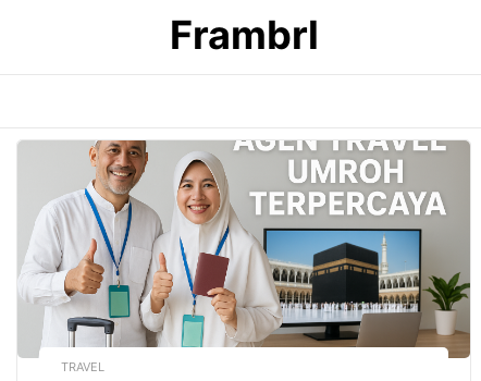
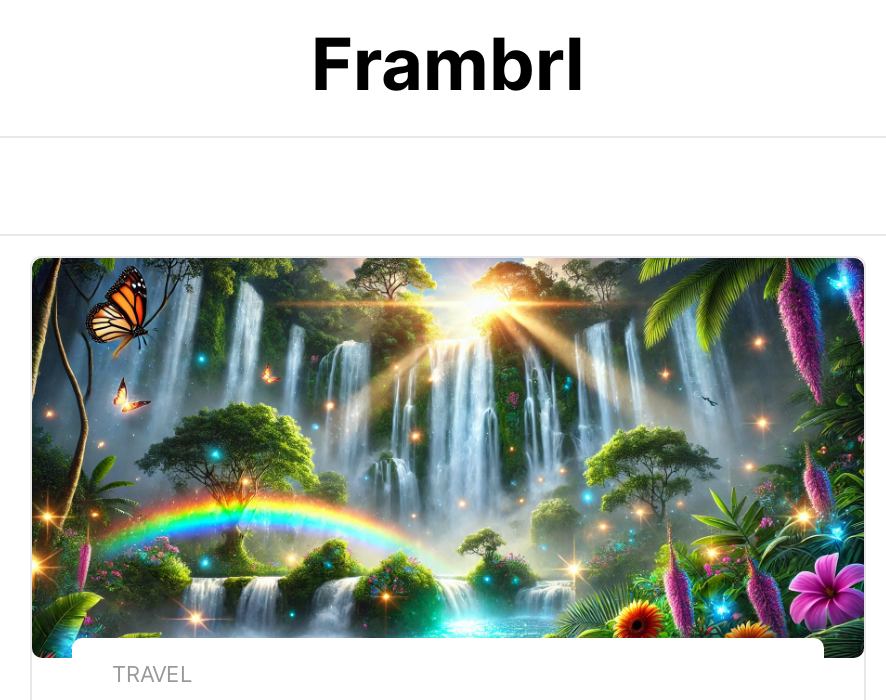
[17,139,471,359] [image] -> [30,256,866,660] [image]

